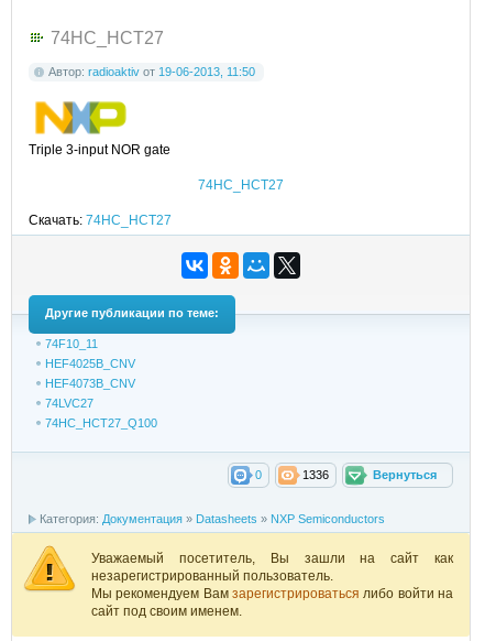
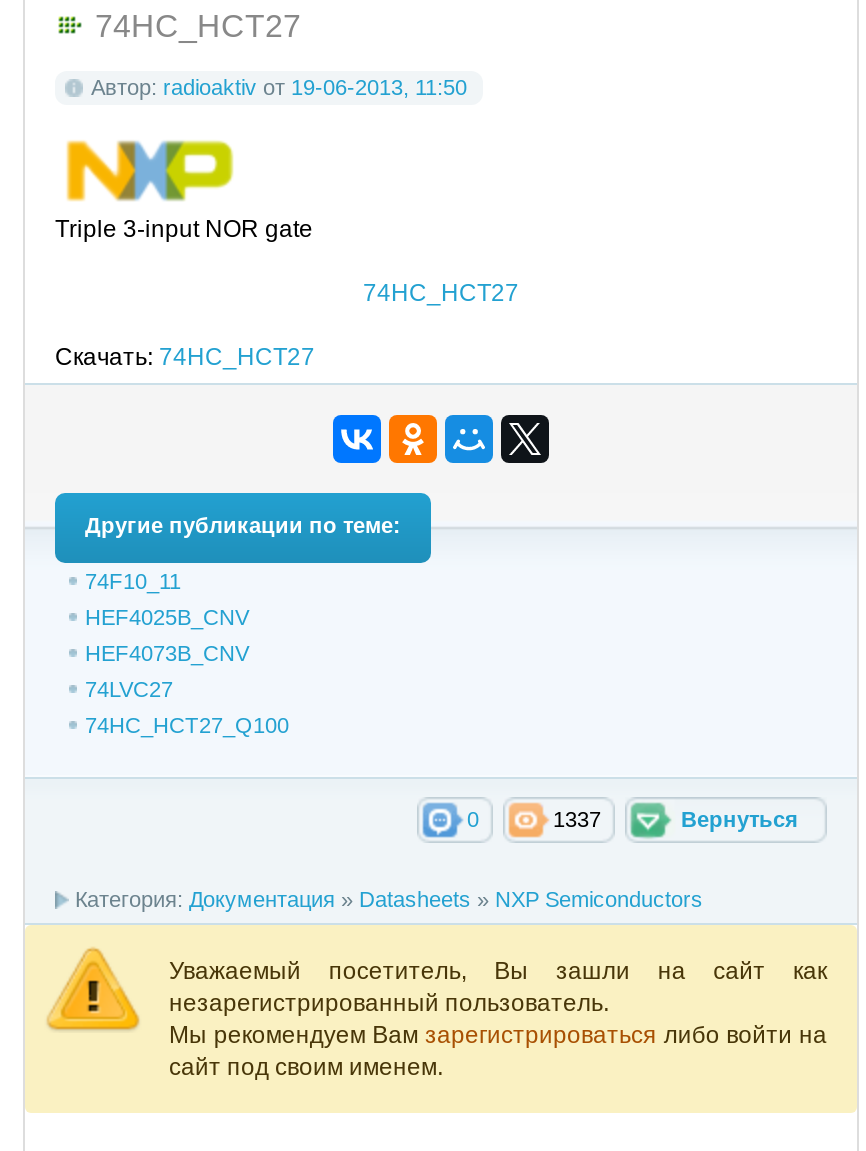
[302,468,329,481] 1336 -> [553,807,601,831] 1337

